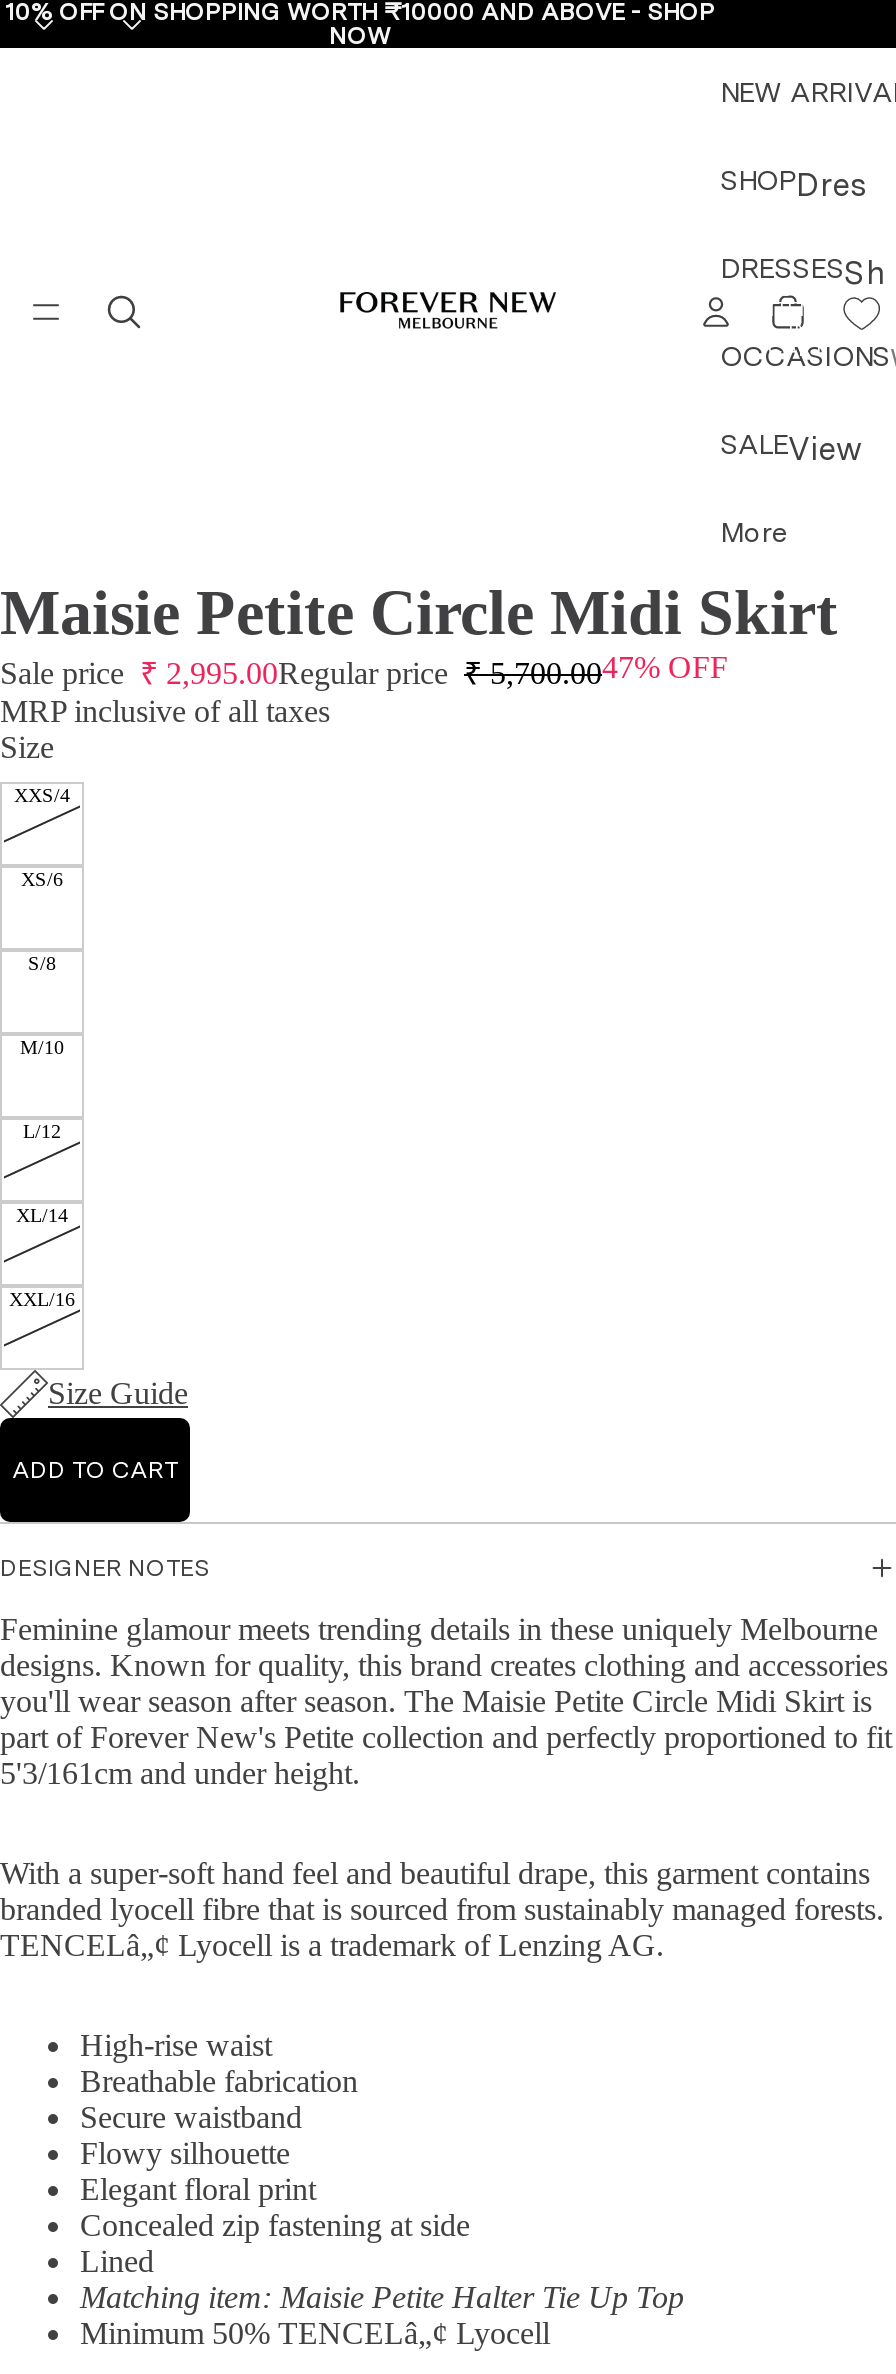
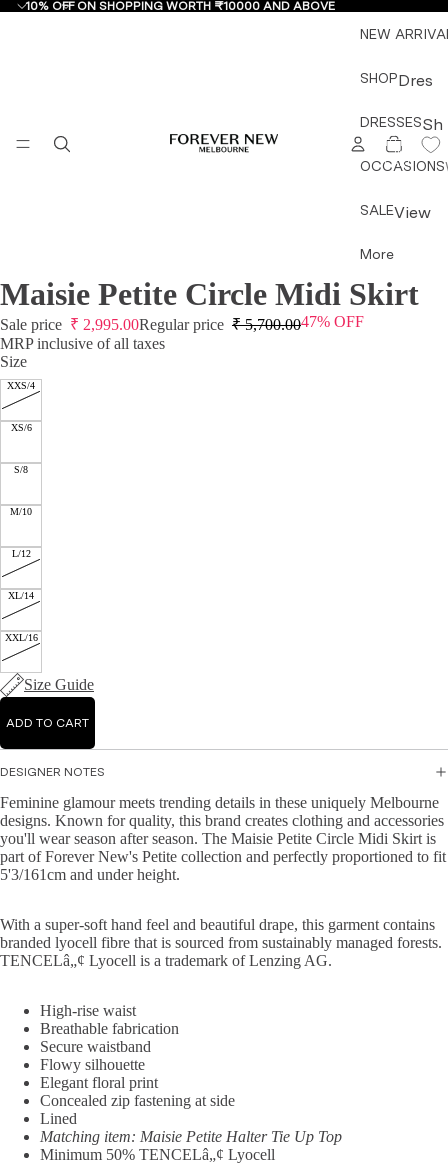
[5,0,715,50] 10% OFF ON SHOPPING WORTH ₹10000 AND ABOVE - SHOP | NOW -> [25,0,335,13] 10% OFF ON SHOPPING WORTH ₹10000 AND ABOVE

